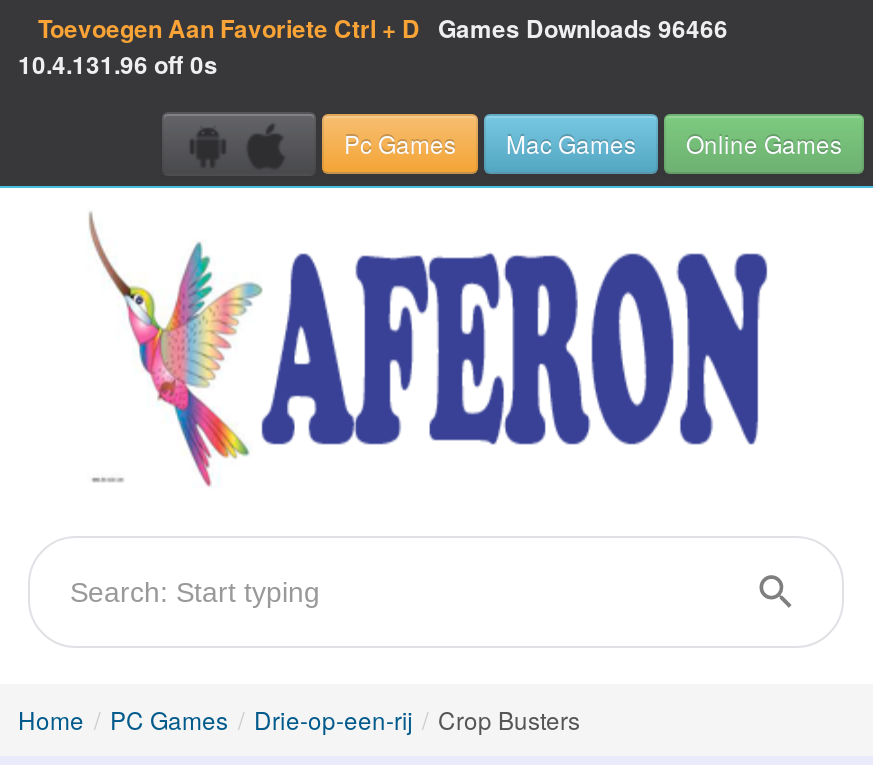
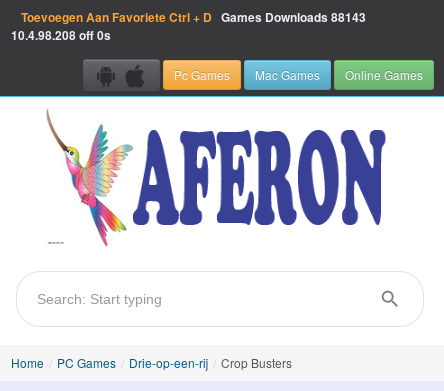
[38,10,728,46] Toevoegen Aan Favoriete Ctrl + D Games Downloads 96466 -> [21,8,366,26] Toevoegen Aan Favoriete Ctrl + D Games Downloads 88143
[18,46,218,82] 10.4.131.96 off 0s -> [11,26,111,44] 10.4.98.208 off 0s

